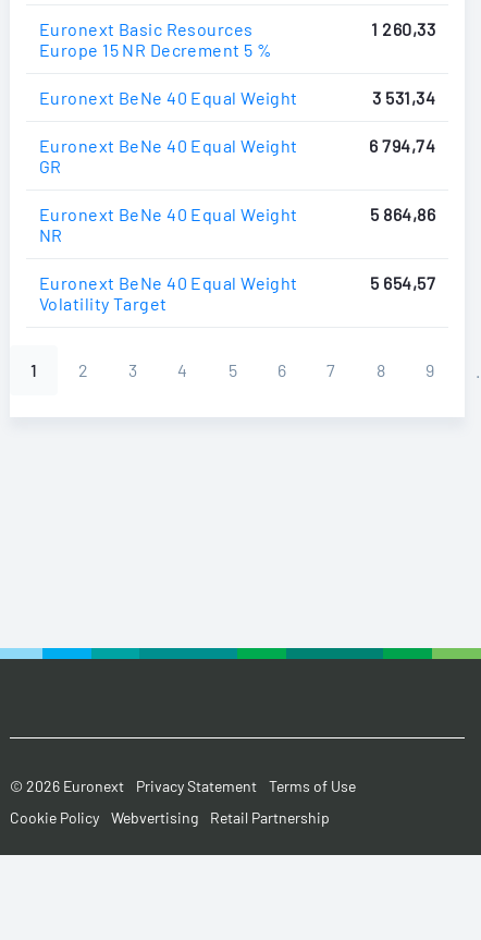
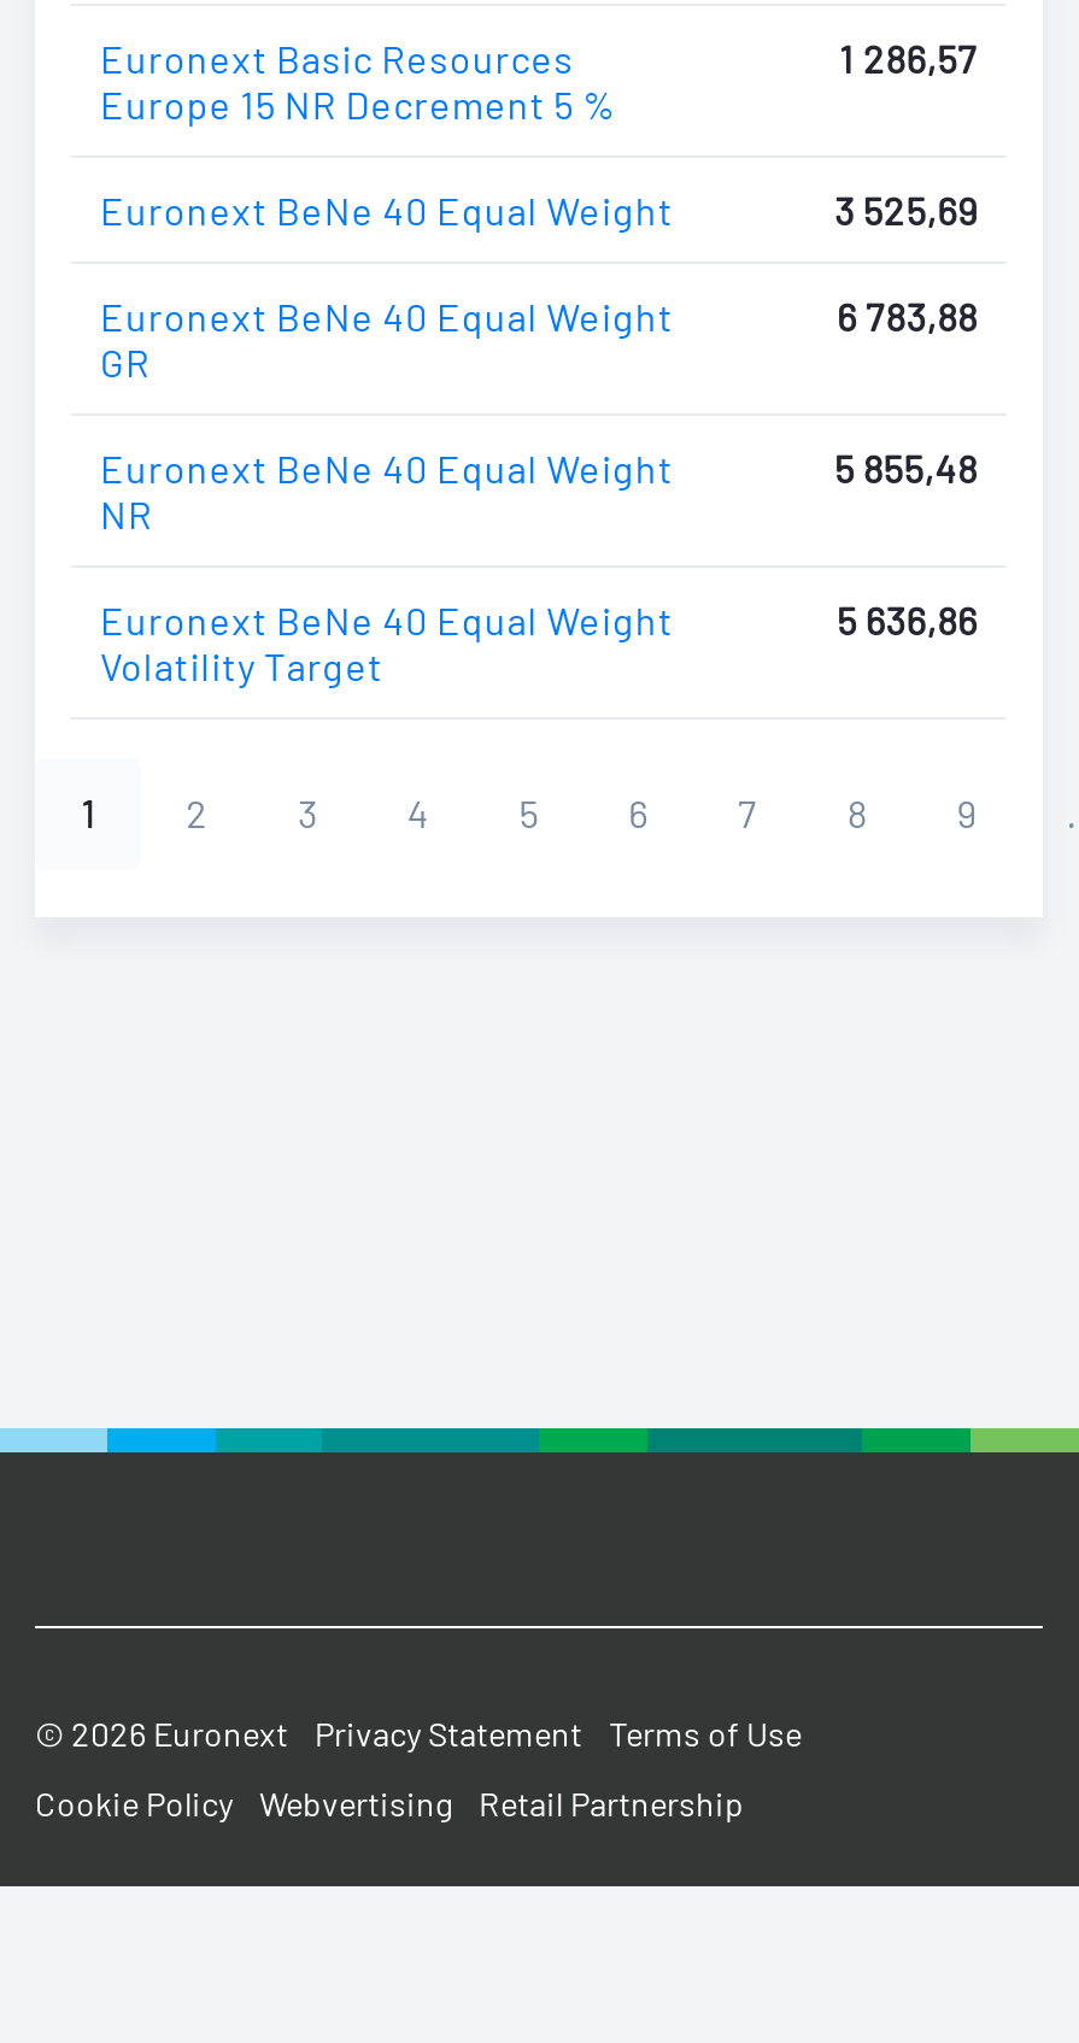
[372,19,435,39] 1 260,33 -> [839,35,978,81] 1 286,57
[373,87,435,108] 3 531,34 -> [834,187,978,233] 3 525,69
[369,135,435,156] 6 794,74 -> [837,293,978,339] 6 783,88
[371,204,435,224] 5 864,86 -> [834,445,978,491] 5 855,48
[371,272,435,293] 5 654,57 -> [837,597,978,642] 5 636,86

